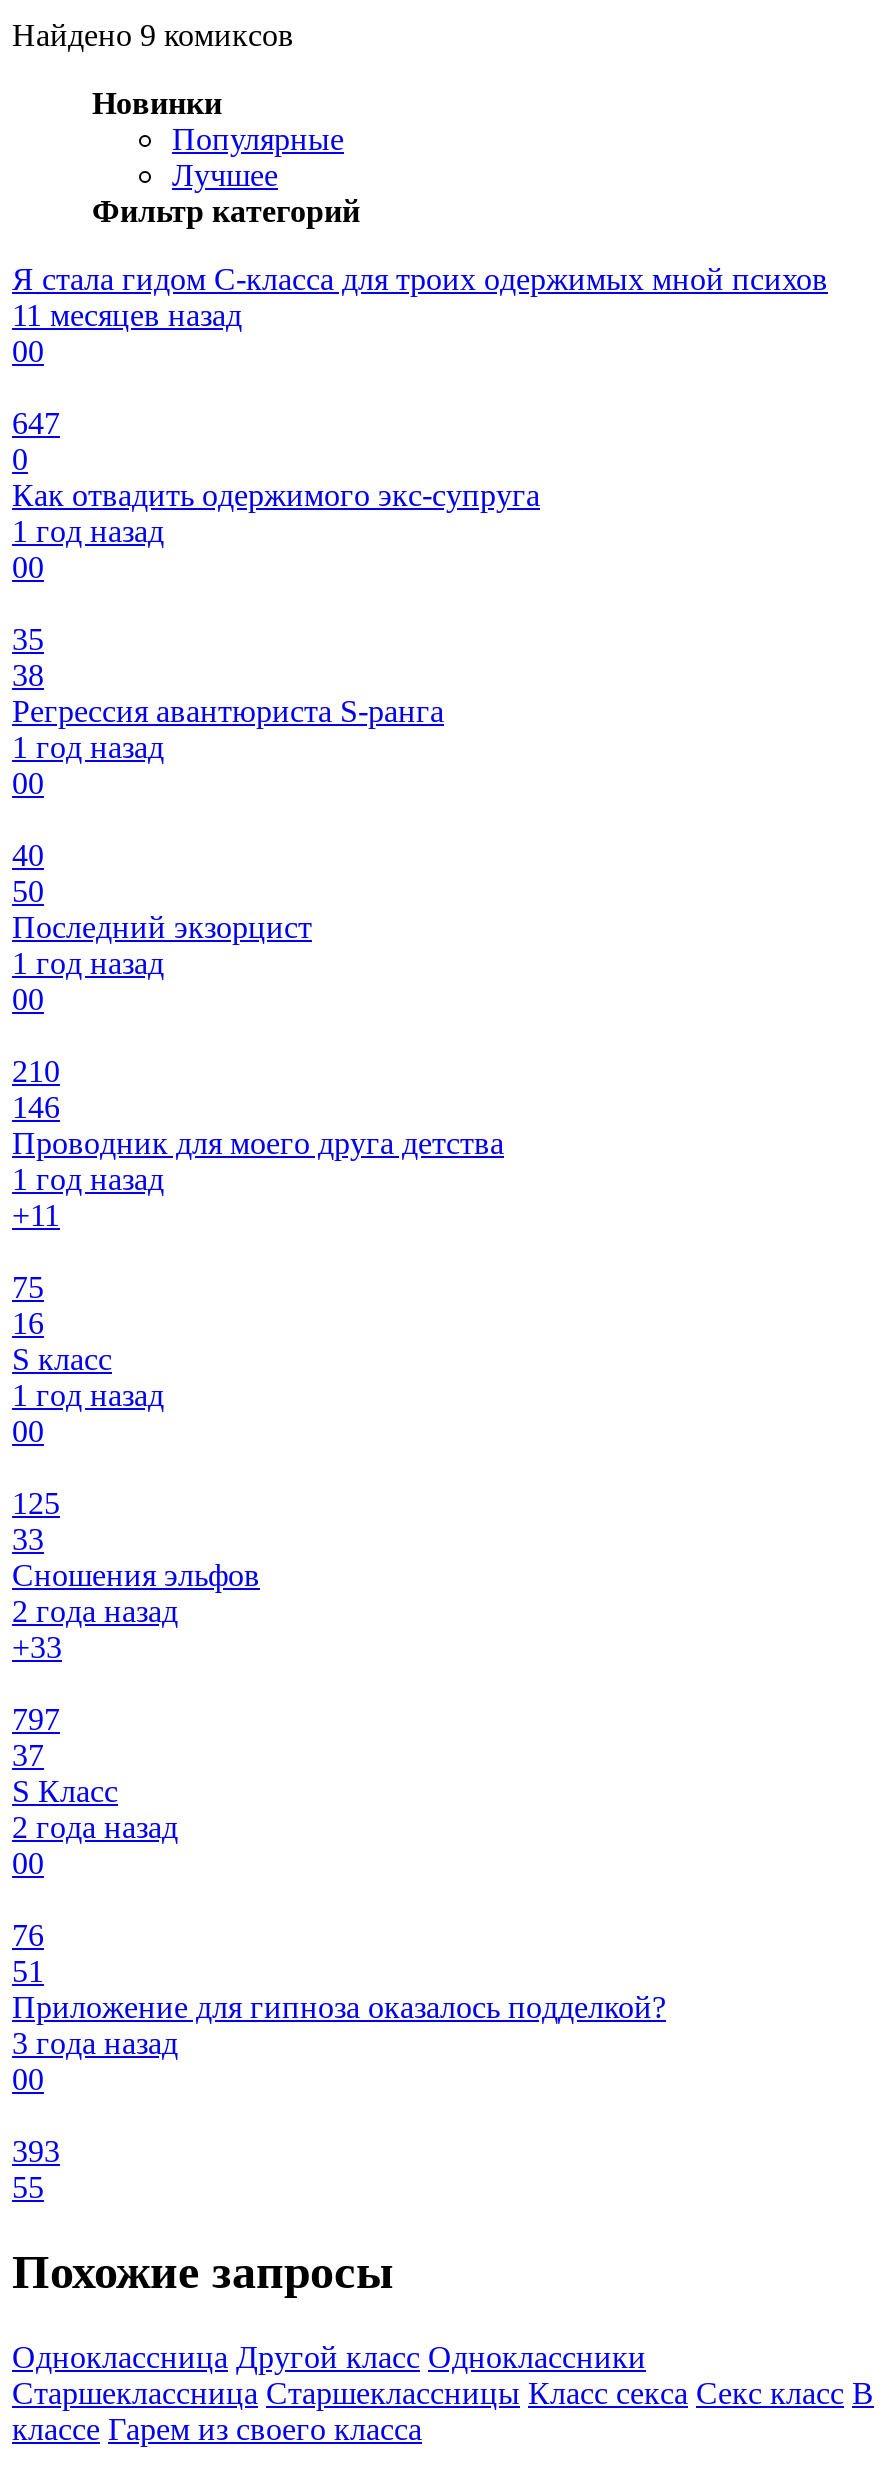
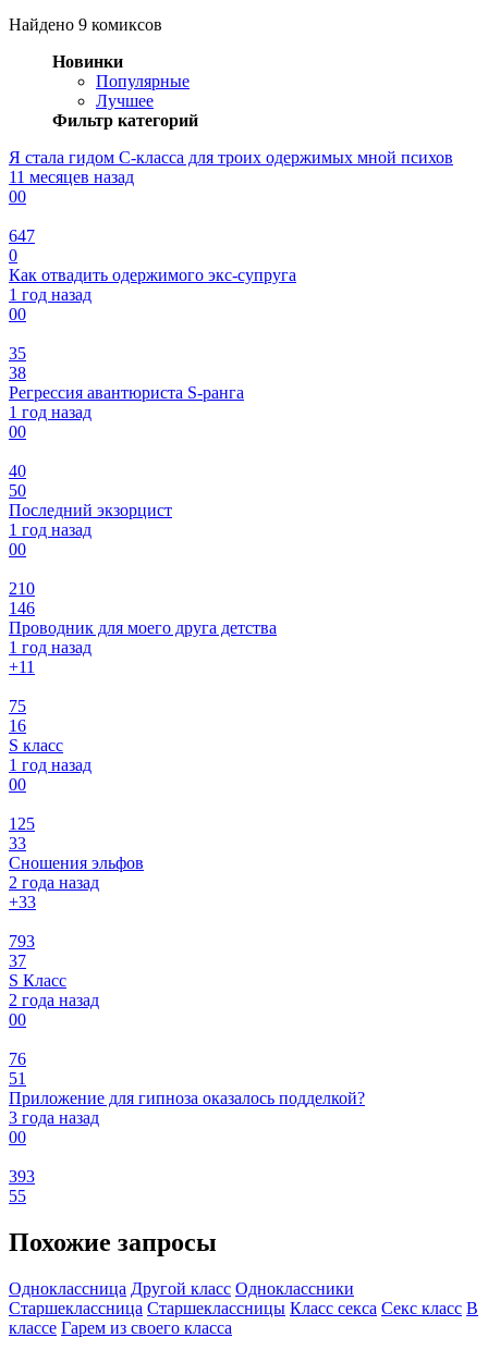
[12,1702,60,1736] 797 -> [9,932,35,951] 793

